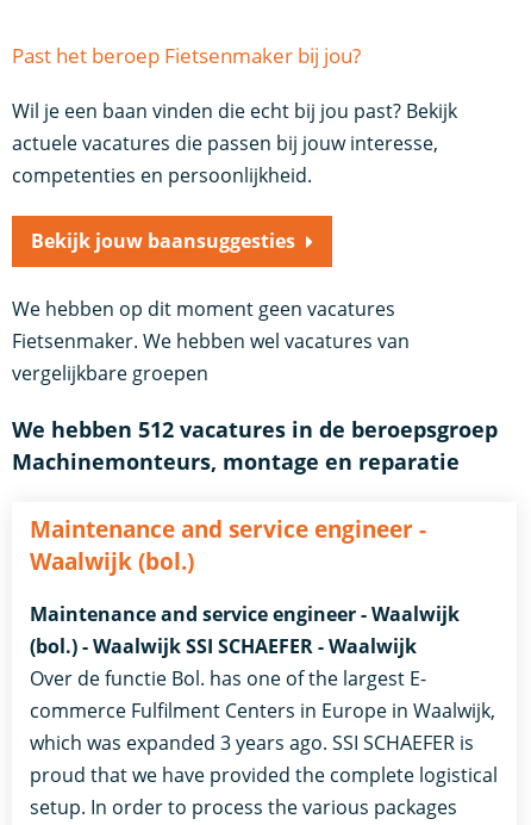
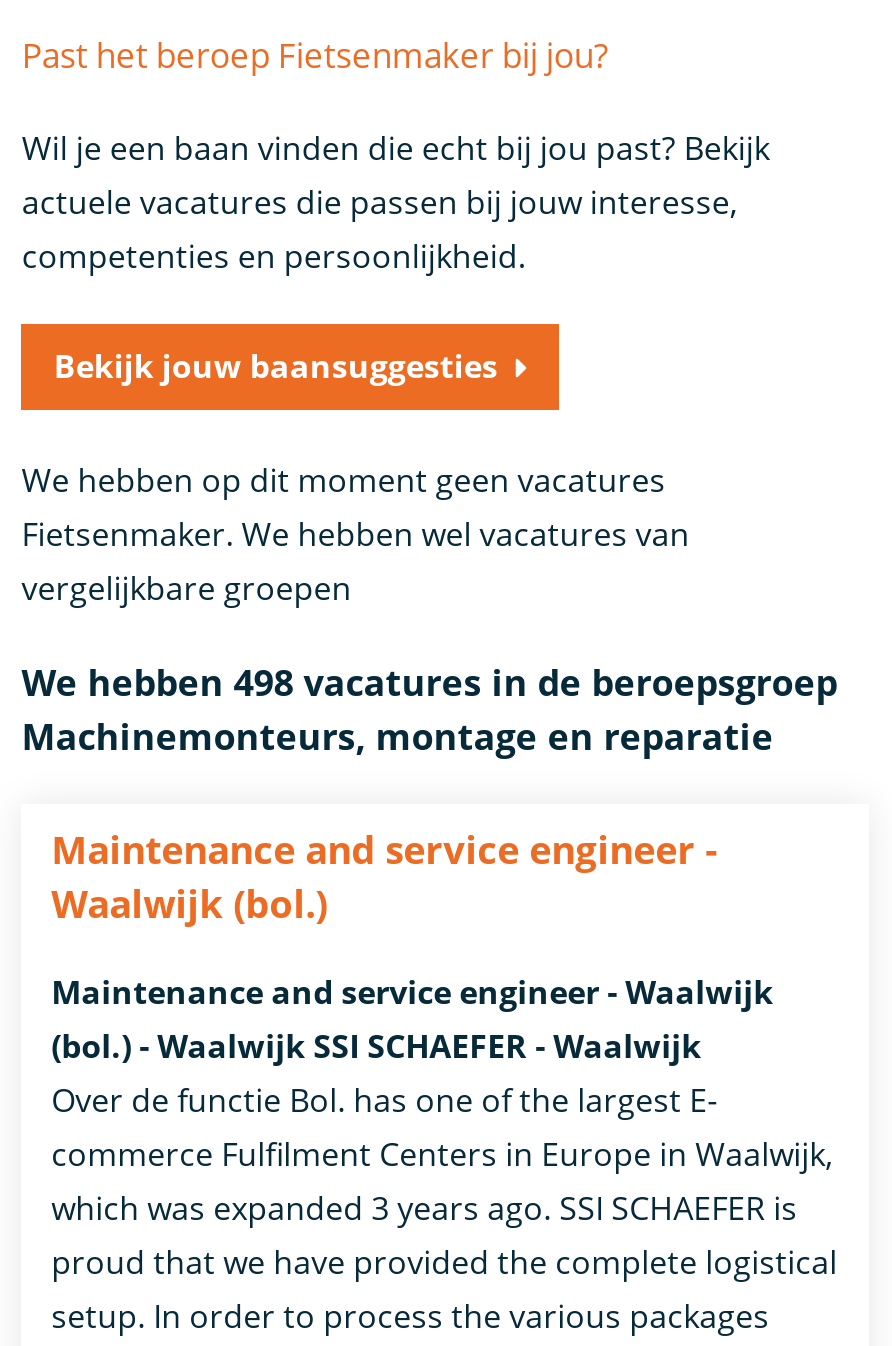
[12,415,498,444] We hebben 512 vacatures in de beroepsgroep -> [21,659,837,707] We hebben 498 vacatures in de beroepsgroep

